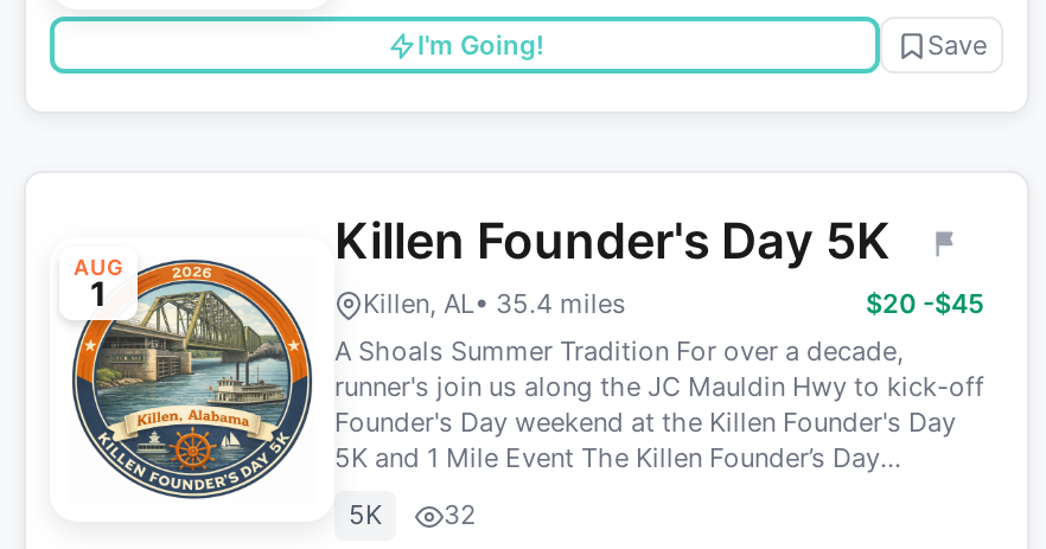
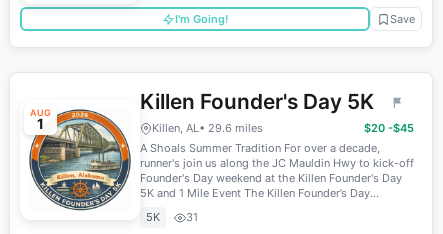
[363,287,626,320] Killen, AL• 35.4 miles -> [152,121,263,135] Killen, AL• 29.6 miles
[349,498,477,531] 5K 32 -> [146,210,198,224] 5K 31

